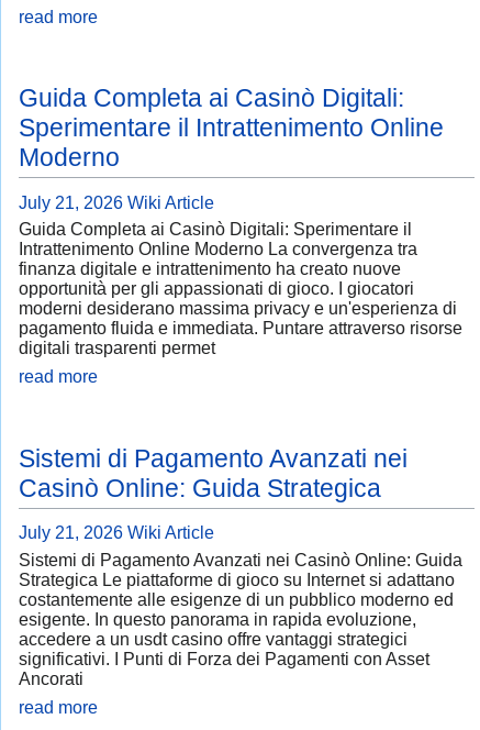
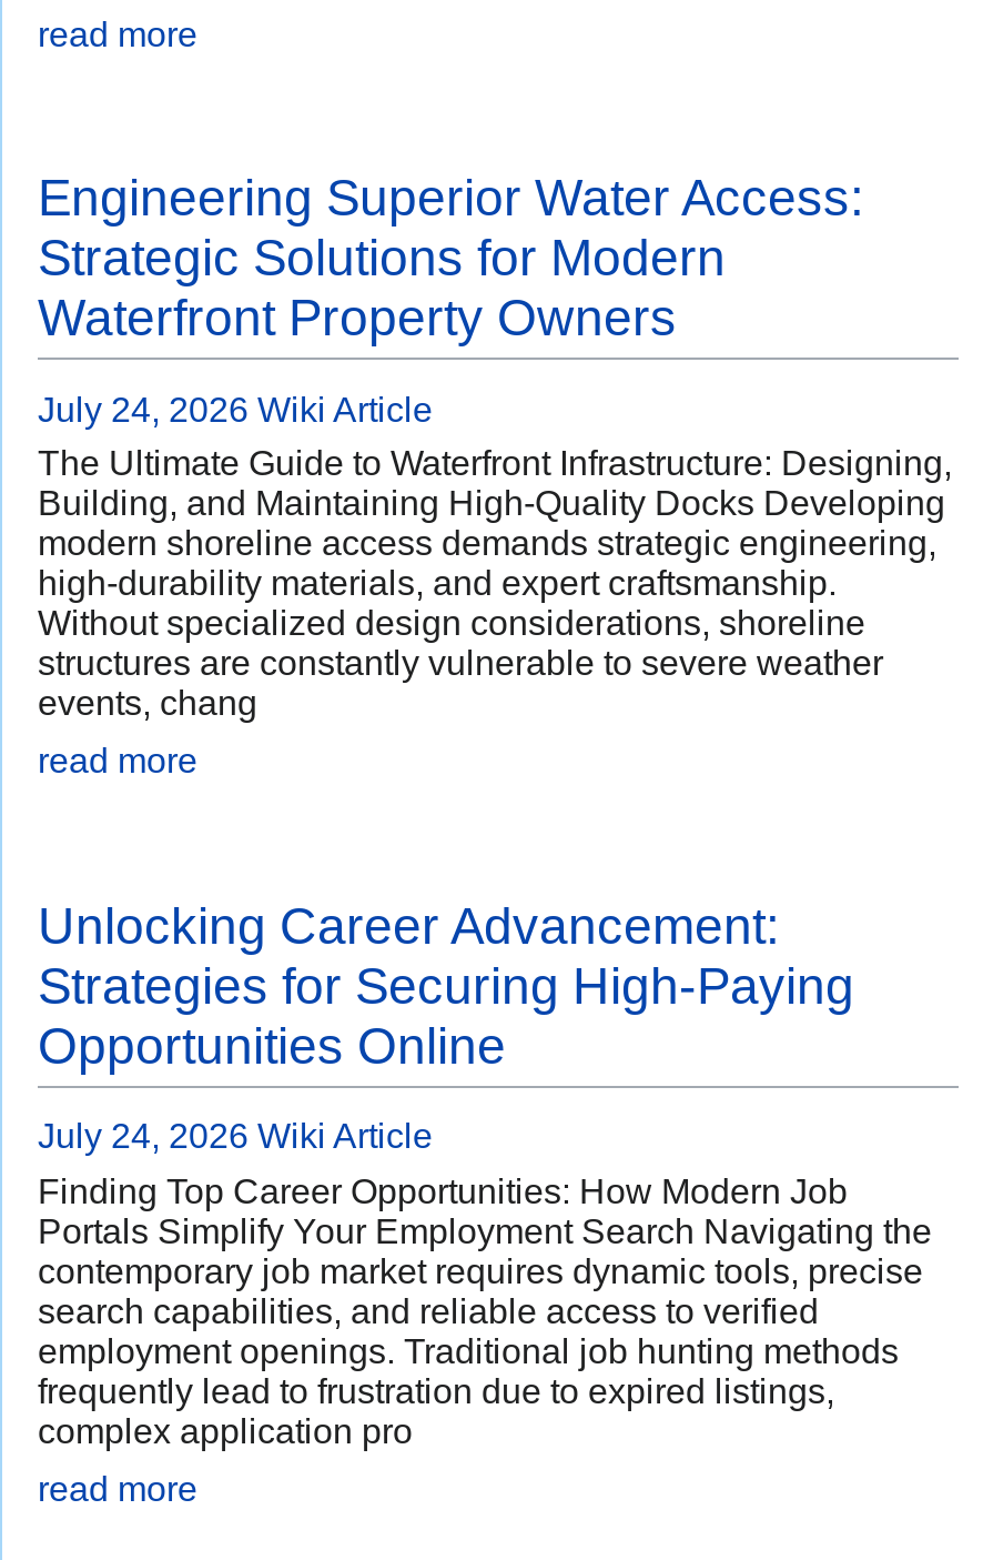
[19,84,444,172] Guida Completa ai Casinò Digitali: | Sperimentare il Intrattenimento Online | Moderno -> [38,169,863,347] Engineering Superior Water Access: | Strategic Solutions for Modern | Waterfront Property Owners
[19,193,462,358] July 21, 2026 Wiki Article | Guida Completa ai Casinò Digitali: Sperimentare il | Intrattenimento Online Moderno La convergenza tra | finanza digitale e intrattenimento ha creato nuove | opportunità per gli appassionati di gioco. I giocatori | moderni desiderano massima privacy e un'esperienza di | pagamento fluida e immediata. Puntare attraverso risorse | digitali trasparenti permet -> [38,390,952,722] July 24, 2026 Wiki Article | The Ultimate Guide to Waterfront Infrastructure: Designing, | Building, and Maintaining High-Quality Docks Developing | modern shoreline access demands strategic engineering, | high-durability materials, and expert craftsmanship. | Without specialized design considerations, shoreline | structures are constantly vulnerable to severe weather | events, chang
[19,444,408,502] Sistemi di Pagamento Avanzati nei | Casinò Online: Guida Strategica -> [38,896,854,1074] Unlocking Career Advancement: | Strategies for Securing High-Paying | Opportunities Online
[19,524,462,688] July 21, 2026 Wiki Article | Sistemi di Pagamento Avanzati nei Casinò Online: Guida | Strategica Le piattaforme di gioco su Internet si adattano | costantemente alle esigenze di un pubblico moderno ed | esigente. In questo panorama in rapida evoluzione, | accedere a un usdt casino offre vantaggi strategici | significativi. I Punti di Forza dei Pagamenti con Asset | Ancorati -> [38,1118,932,1450] July 24, 2026 Wiki Article | Finding Top Career Opportunities: How Modern Job | Portals Simplify Your Employment Search Navigating the | contemporary job market requires dynamic tools, precise | search capabilities, and reliable access to verified | employment openings. Traditional job hunting methods | frequently lead to frustration due to expired listings, | complex application pro

